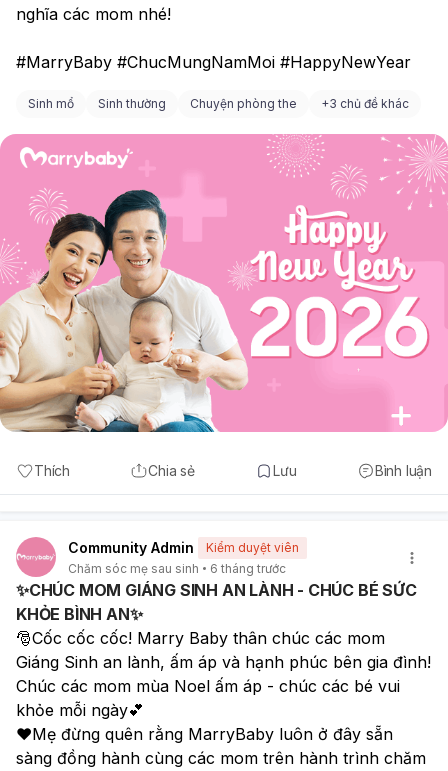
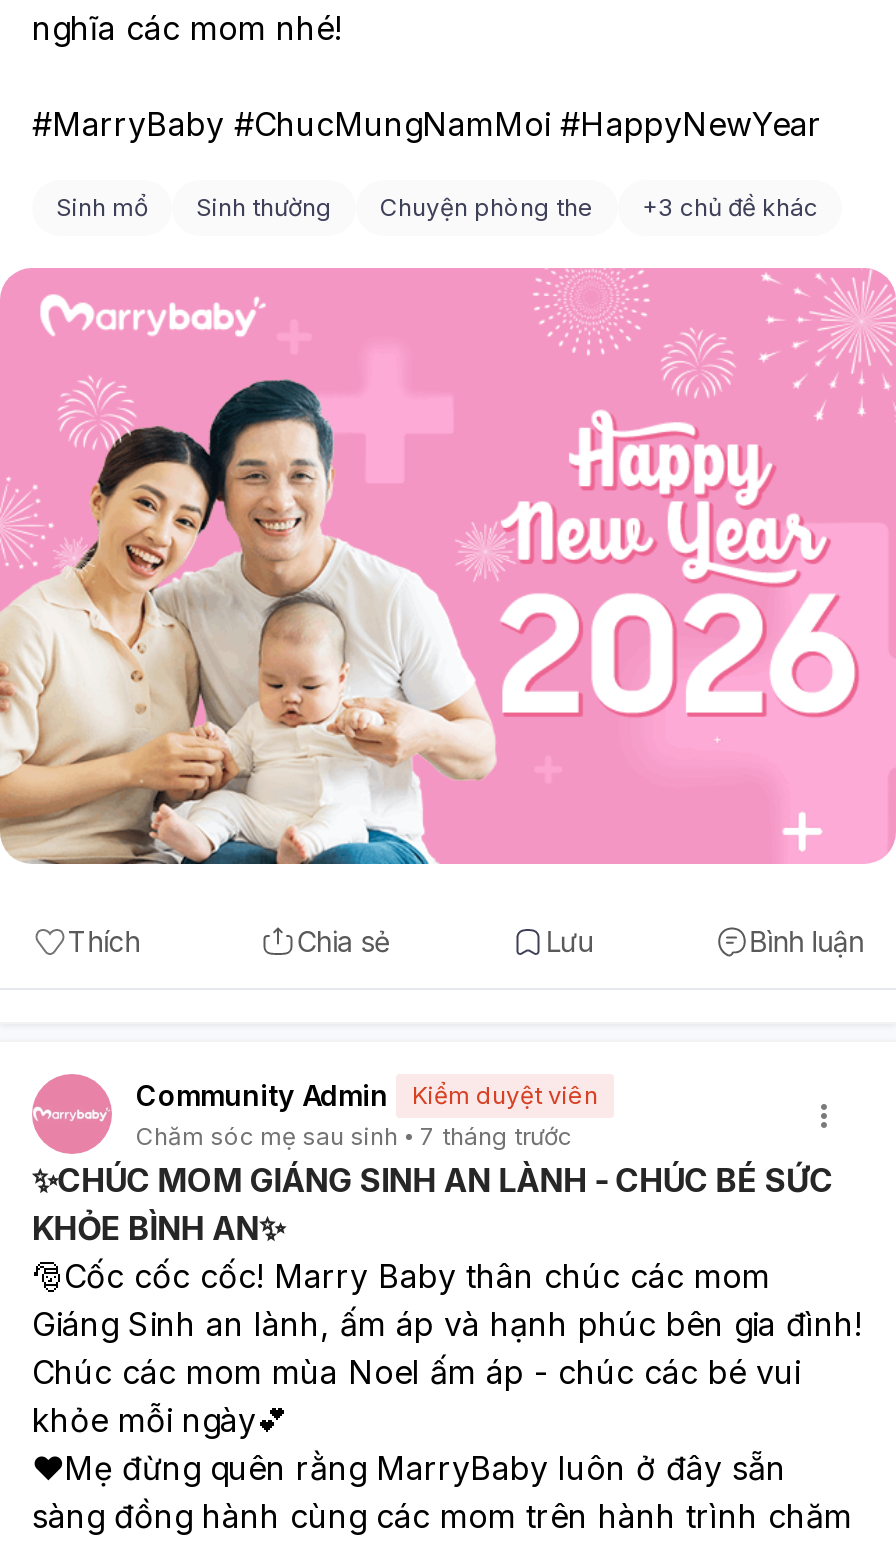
[68,561,286,576] Chăm sóc mẹ sau sinh 6 tháng trước -> [136,1122,572,1152] Chăm sóc mẹ sau sinh 7 tháng trước

